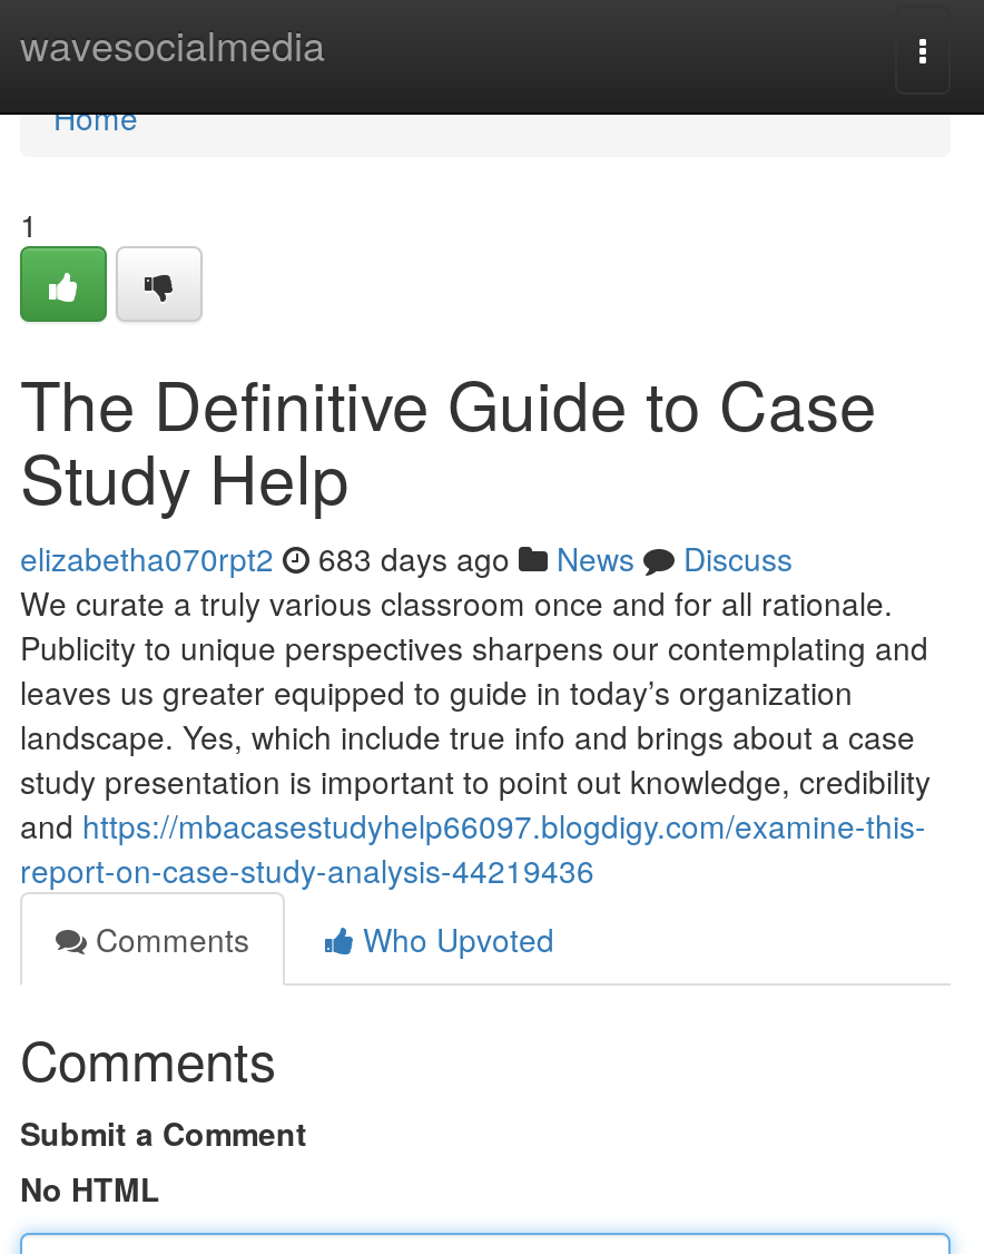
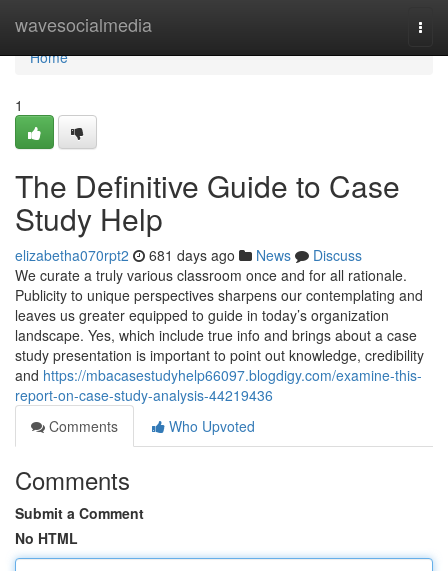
[20,536,793,580] elizabetha070rpt2 683 days ago News Discuss -> [15,245,362,265] elizabetha070rpt2 681 days ago News Discuss

